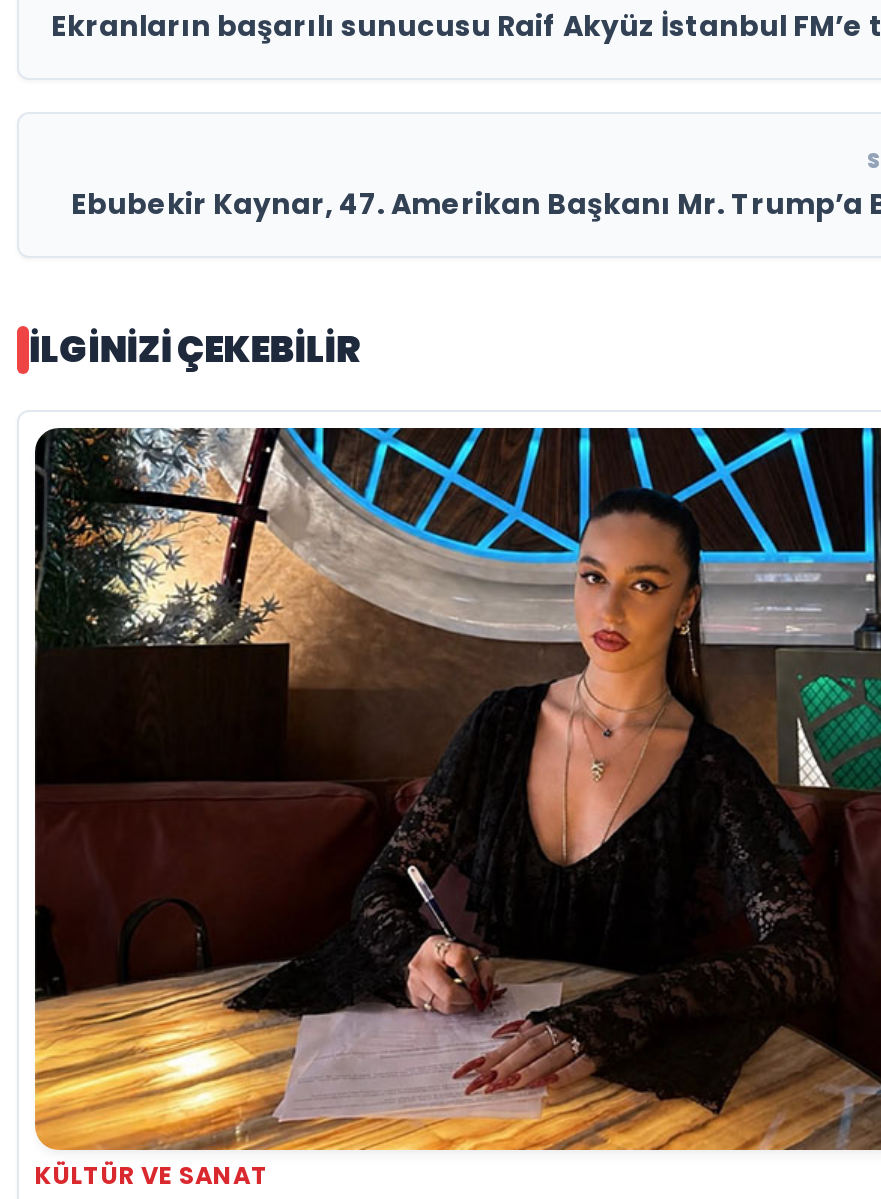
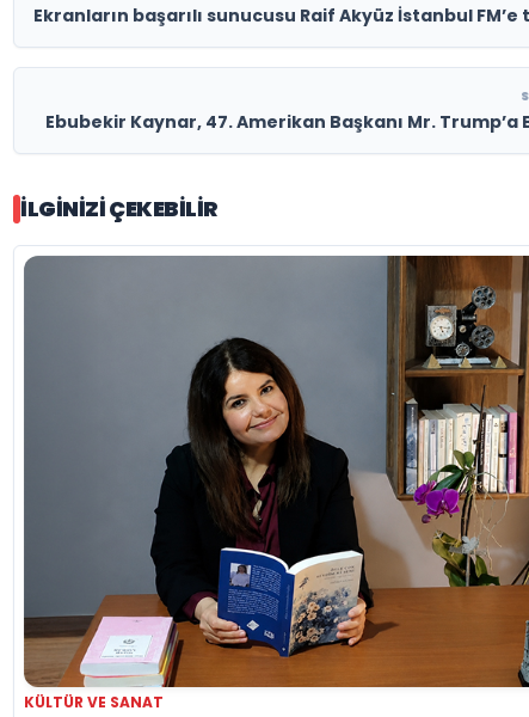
[33,426,875,1152] [image] -> [23,255,525,688] [image]

